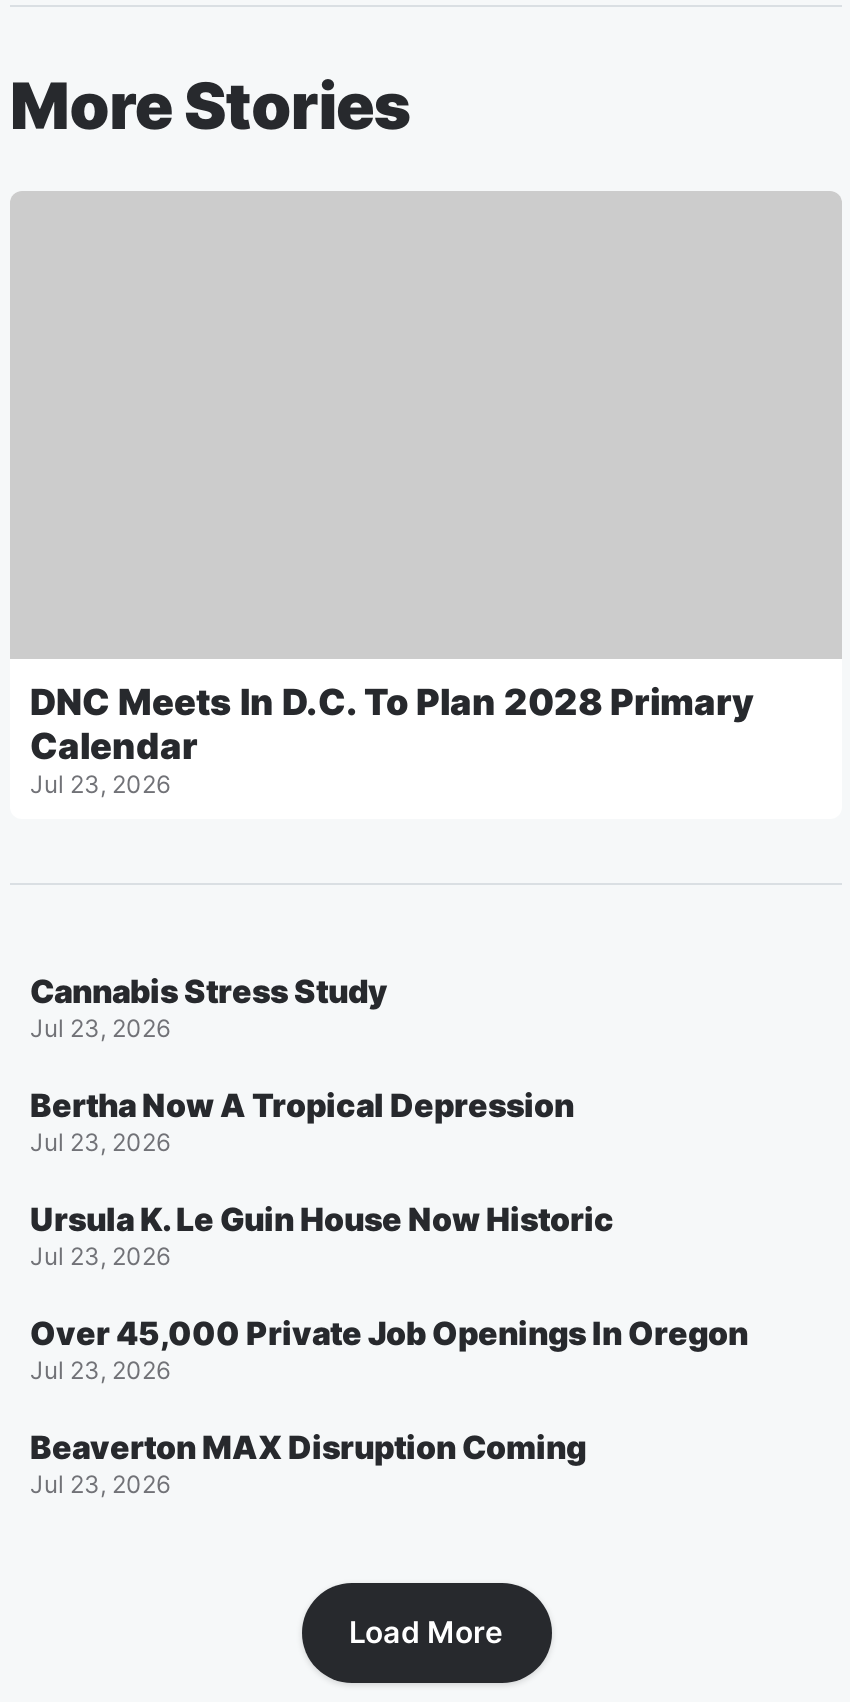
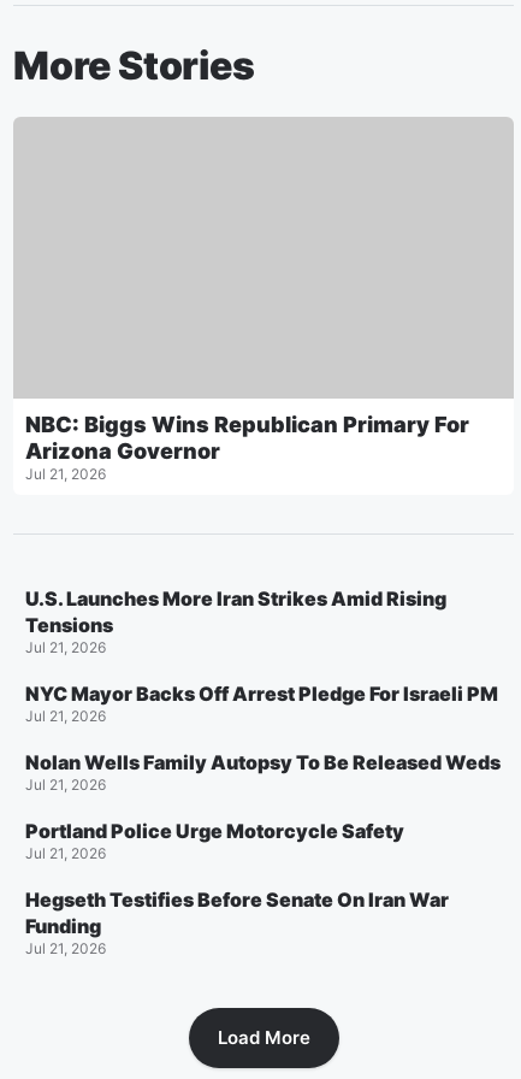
[30,681,754,799] DNC Meets In D.C. To Plan 2028 Primary | Calendar | Jul 23, 2026 -> [25,412,469,483] NBC: Biggs Wins Republican Primary For | Arizona Governor | Jul 21, 2026
[30,971,388,1043] Cannabis Stress Study | Jul 23, 2026 -> [25,586,446,656] U.S. Launches More Iran Strikes Amid Rising | Tensions | Jul 21, 2026
[30,1085,574,1157] Bertha Now A Tropical Depression | Jul 23, 2026 -> [25,681,498,725] NYC Mayor Backs Off Arrest Pledge For Israeli PM | Jul 21, 2026
[30,1199,614,1271] Ursula K. Le Guin House Now Historic | Jul 23, 2026 -> [25,750,501,793] Nolan Wells Family Autopsy To Be Released Weds | Jul 21, 2026
[30,1313,748,1385] Over 45,000 Private Job Openings In Oregon | Jul 23, 2026 -> [25,819,404,862] Portland Police Urge Motorcycle Safety | Jul 21, 2026
[30,1427,586,1499] Beaverton MAX Disruption Coming | Jul 23, 2026 -> [25,887,449,957] Hegseth Testifies Before Senate On Iran War | Funding | Jul 21, 2026

